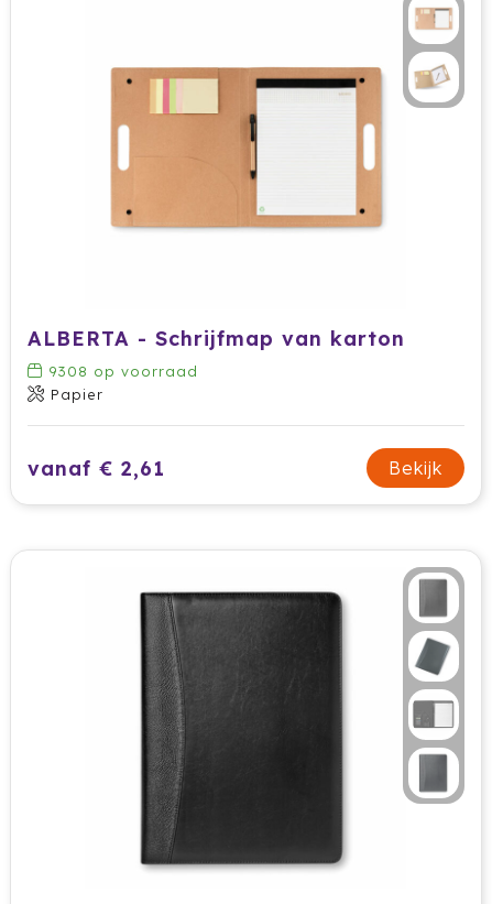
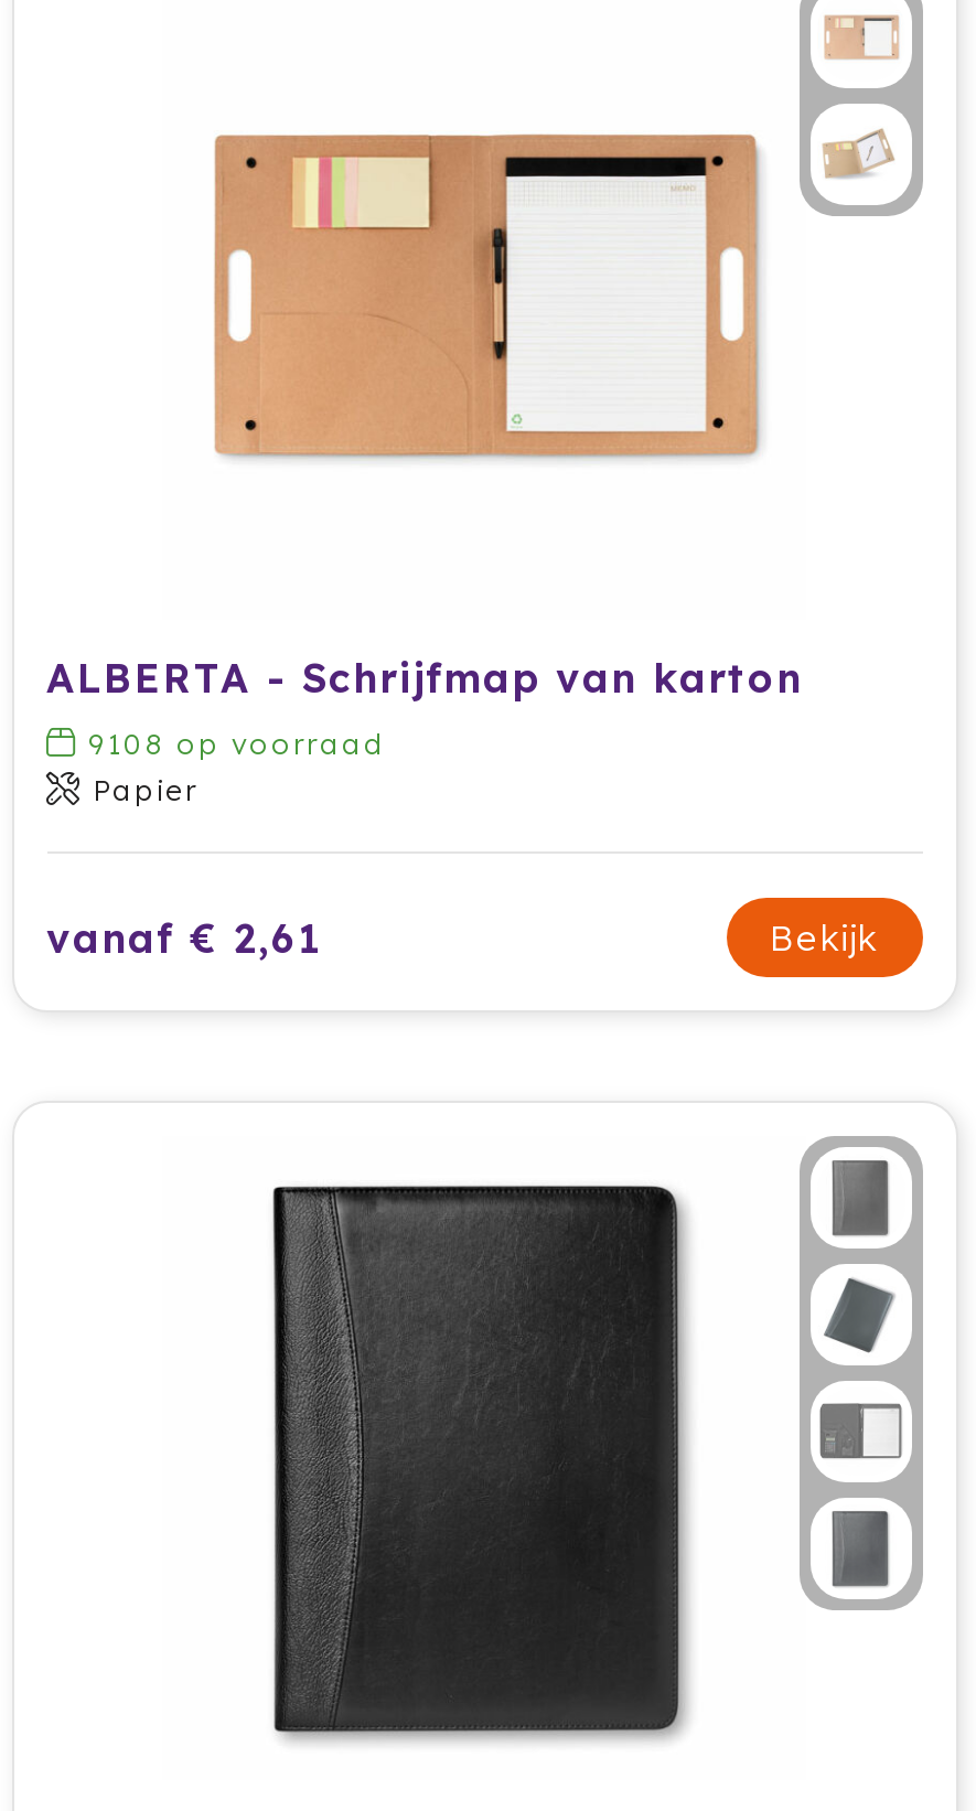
[48,362,198,380] 9308 op voorraad -> [88,726,386,761] 9108 op voorraad

